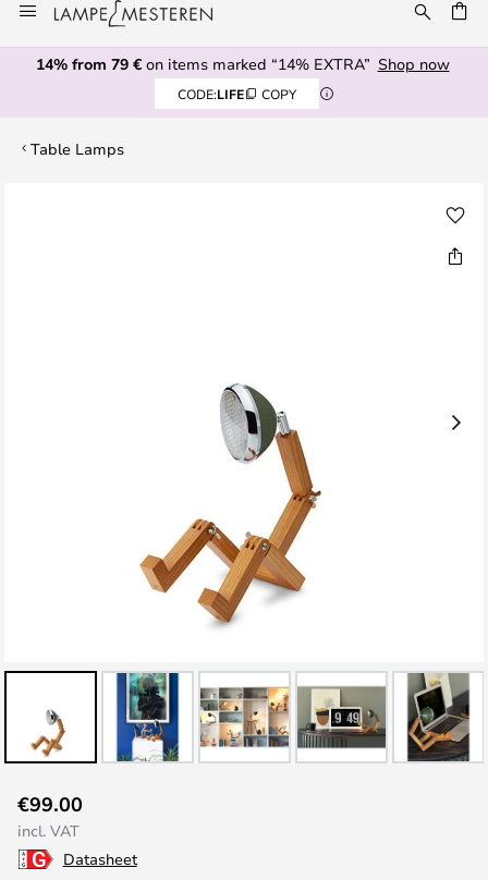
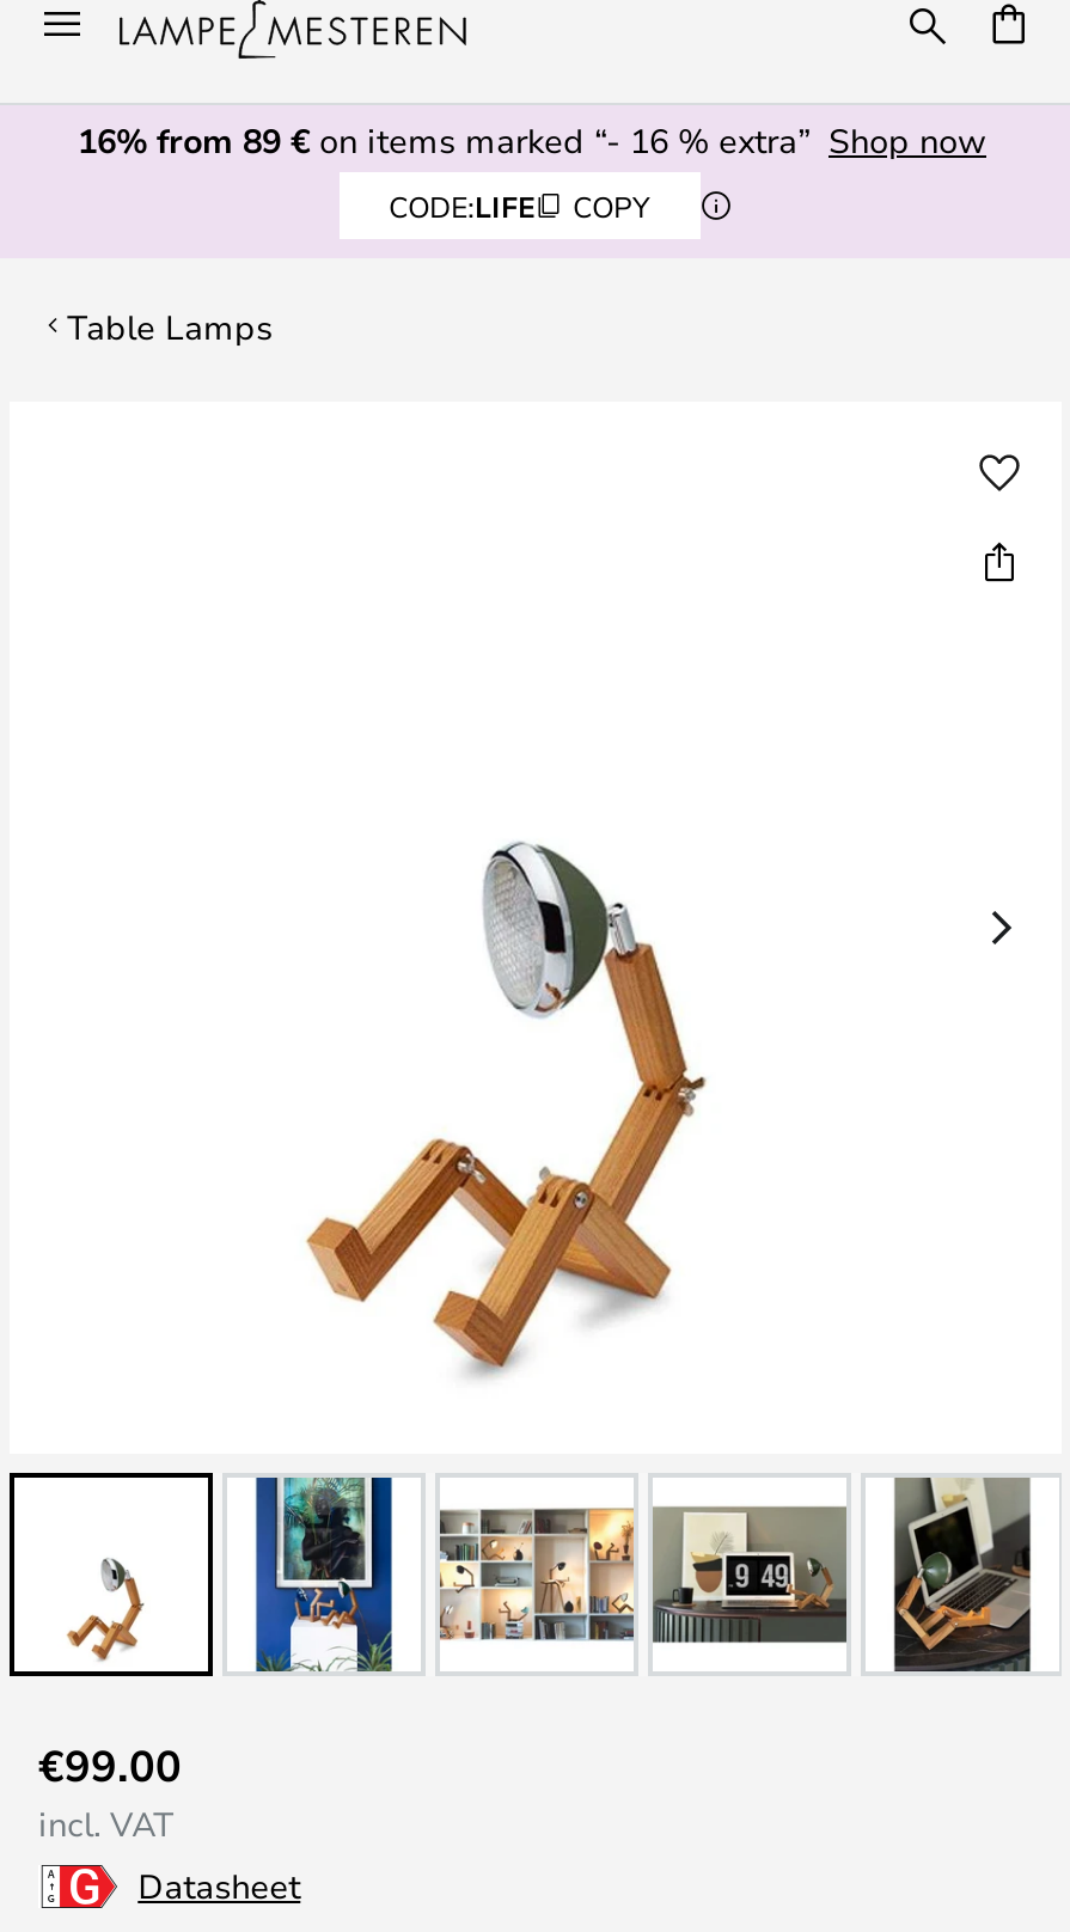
[35,53,449,74] 14% from 79 €on items marked “14% EXTRA” Shop now -> [78,117,986,163] 16% from 89 €on items marked “- 16 % extra” Shop now

